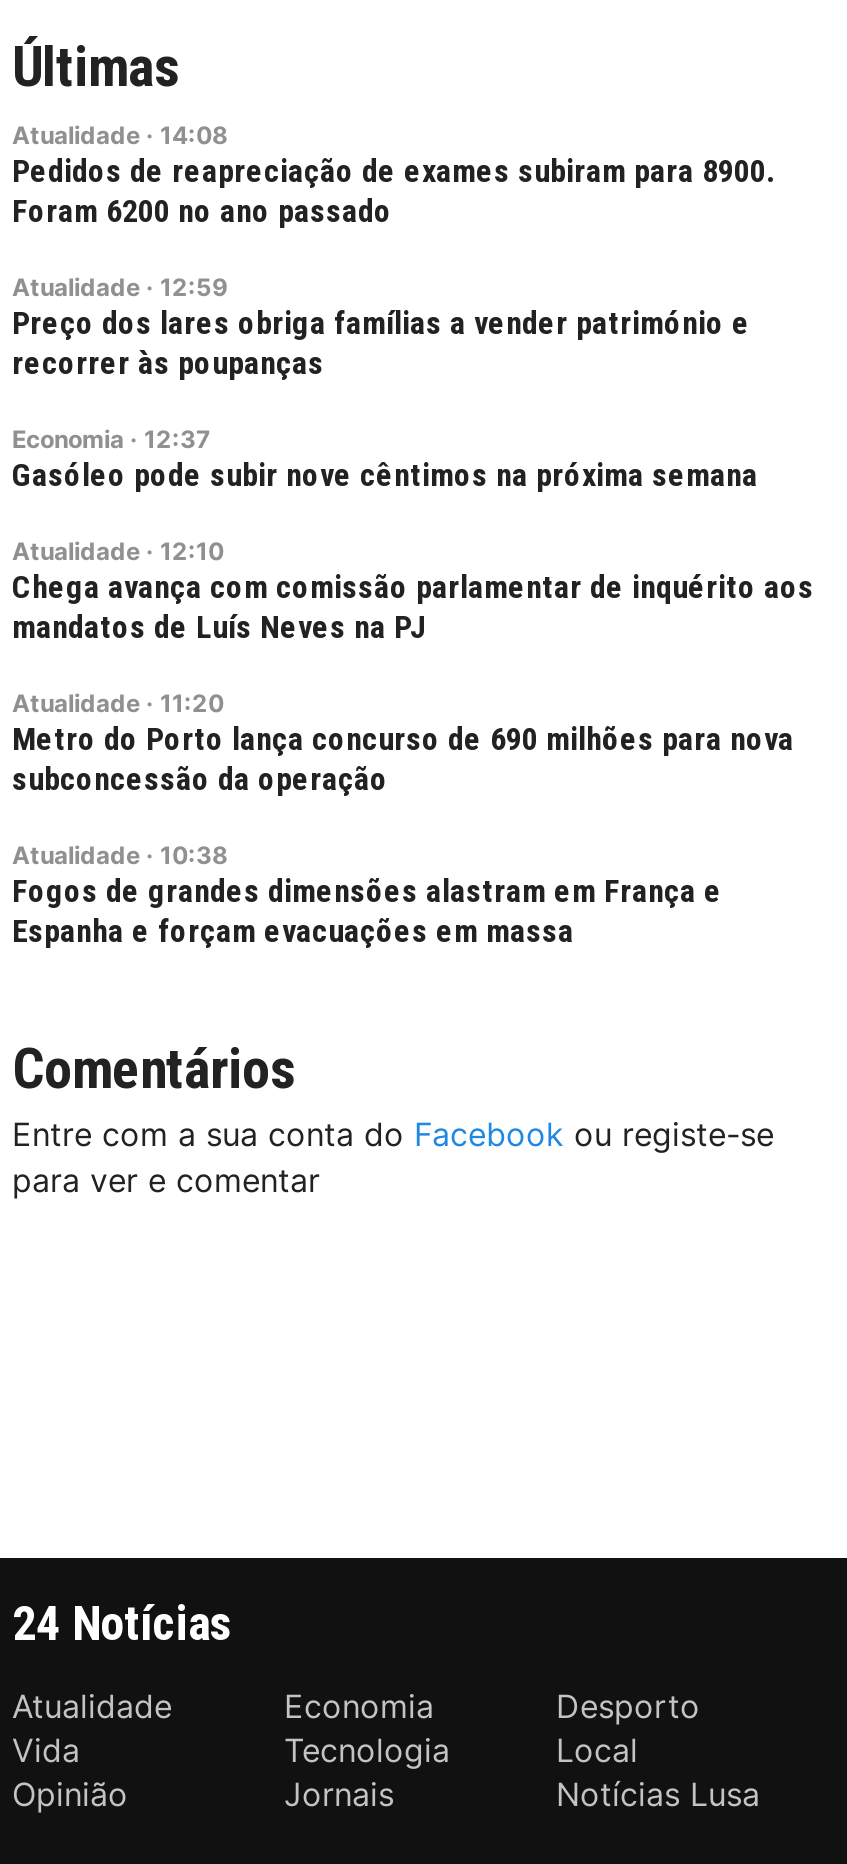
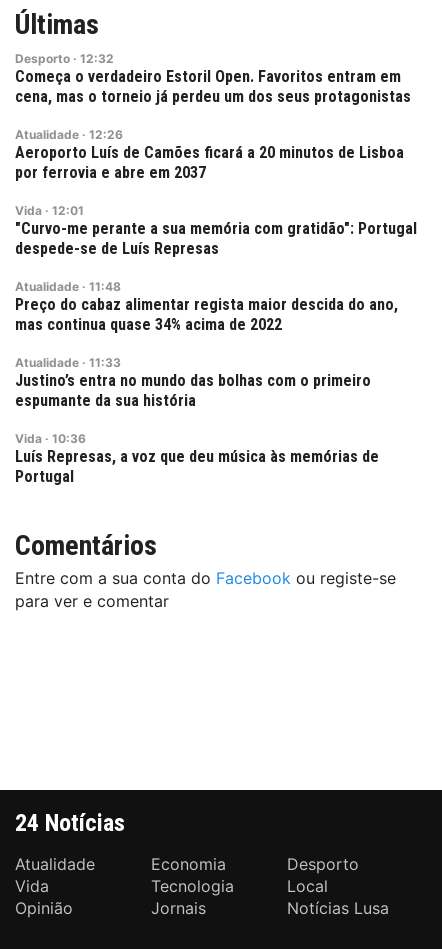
[12,121,774,231] Atualidade · 14:08 | Pedidos de reapreciação de exames subiram para 8900. | Foram 6200 no ano passado -> [15,51,411,106] Desporto · 12:32 | Começa o verdadeiro Estoril Open. Favoritos entram em | cena, mas o torneio já perdeu um dos seus protagonistas
[12,273,750,383] Atualidade · 12:59 | Preço dos lares obriga famílias a vender património e | recorrer às poupanças -> [15,127,404,182] Atualidade · 12:26 | Aeroporto Luís de Camões ficará a 20 minutos de Lisboa | por ferrovia e abre em 2037
[12,425,758,495] Economia · 12:37 | Gasóleo pode subir nove cêntimos na próxima semana -> [15,203,417,258] Vida · 12:01 | "Curvo-me perante a sua memória com gratidão": Portugal | despede-se de Luís Represas
[12,537,814,647] Atualidade · 12:10 | Chega avança com comissão parlamentar de inquérito aos | mandatos de Luís Neves na PJ -> [15,279,398,334] Atualidade · 11:48 | Preço do cabaz alimentar regista maior descida do ano, | mas continua quase 34% acima de 2022
[12,689,794,799] Atualidade · 11:20 | Metro do Porto lança concurso de 690 milhões para nova | subconcessão da operação -> [15,355,371,410] Atualidade · 11:33 | Justino’s entra no mundo das bolhas com o primeiro | espumante da sua história
[12,841,722,951] Atualidade · 10:38 | Fogos de grandes dimensões alastram em França e | Espanha e forçam evacuações em massa -> [15,431,379,486] Vida · 10:36 | Luís Represas, a voz que deu música às memórias de | Portugal

